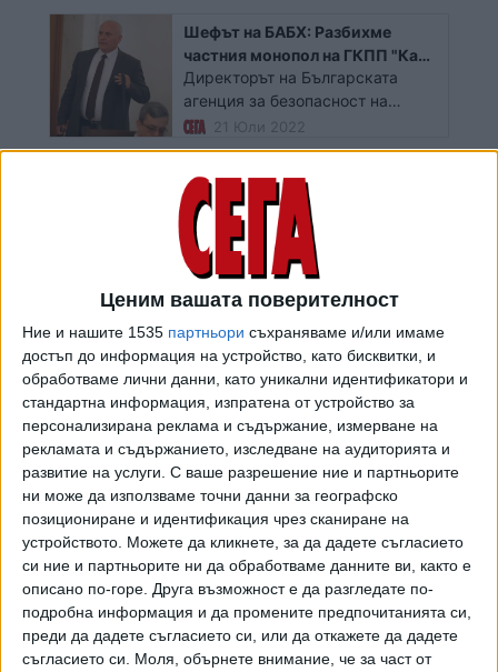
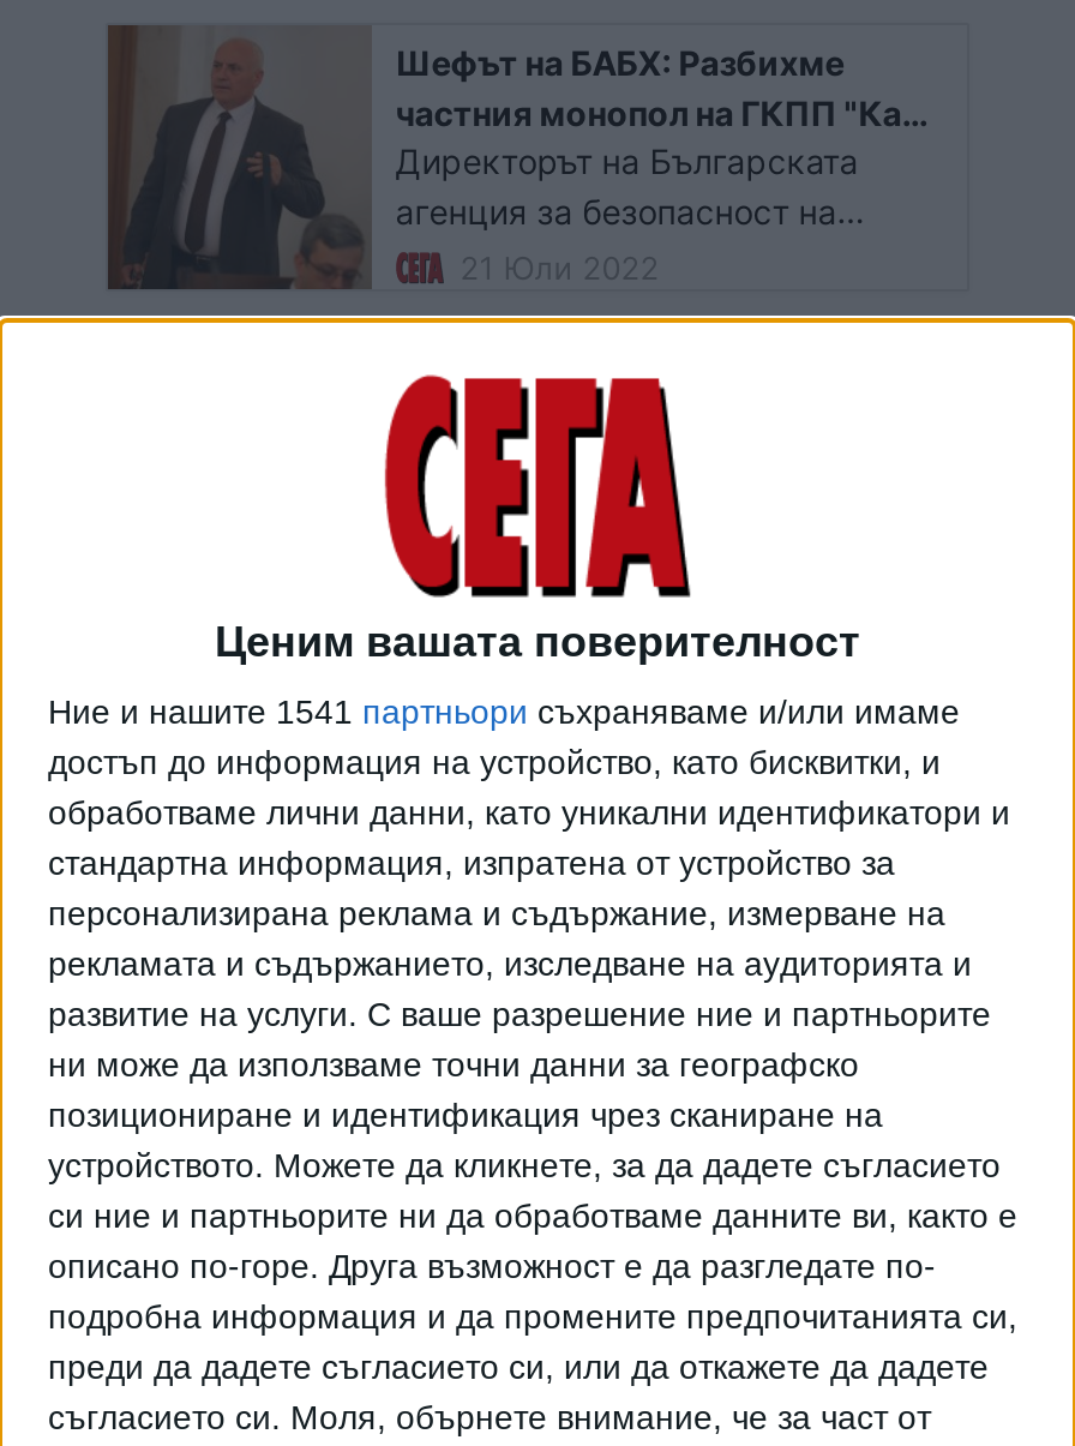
[22,323,445,341] Ние и нашите 1535 партньори съхраняваме и/или имаме -> [48,692,960,731] Ние и нашите 1541 партньори съхраняваме и/или имаме

